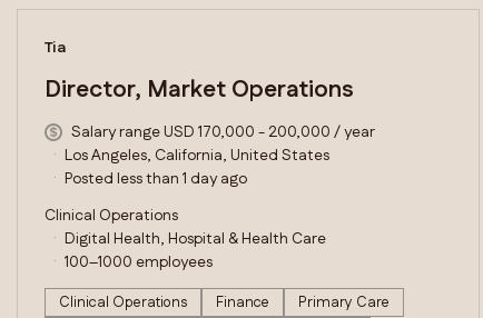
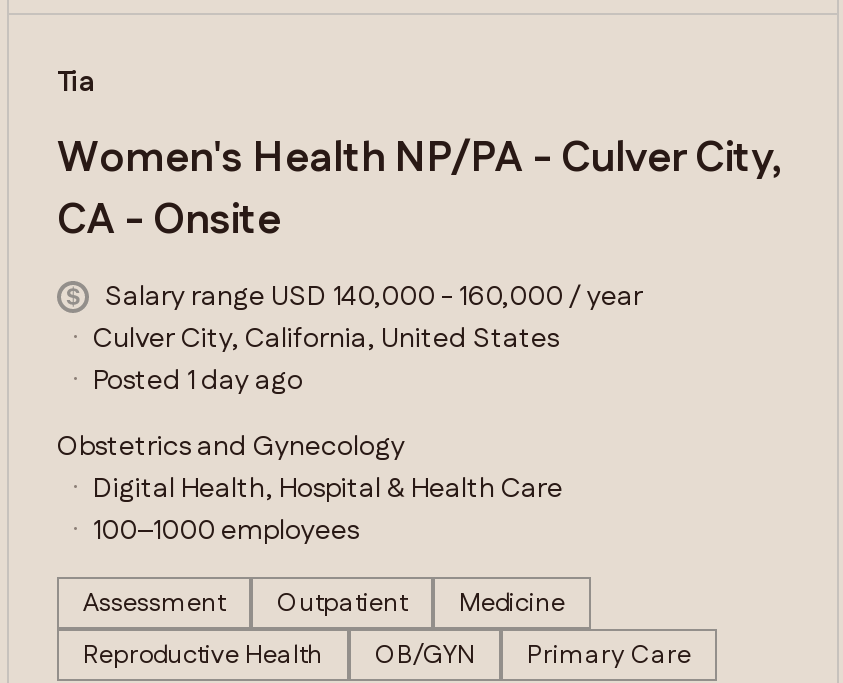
[45,73,375,190] Director, Market Operations | Salary range USD 170,000 - 200,000 / year | Los Angeles, California, United States | Posted less than 1 day ago -> [57,129,783,401] Women's Health NP/PA - Culver City, | CA - Onsite | Salary range USD 140,000 - 160,000 / year | Culver City, California, United States | Posted 1 day ago
[45,205,178,227] Clinical Operations -> [57,427,405,467] Obstetrics and Gynecology
[59,292,269,312] Clinical Operations | Finance -> [83,585,565,673] Assessment | Outpatient | Medicine | Reproductive Health | OB/GYN

